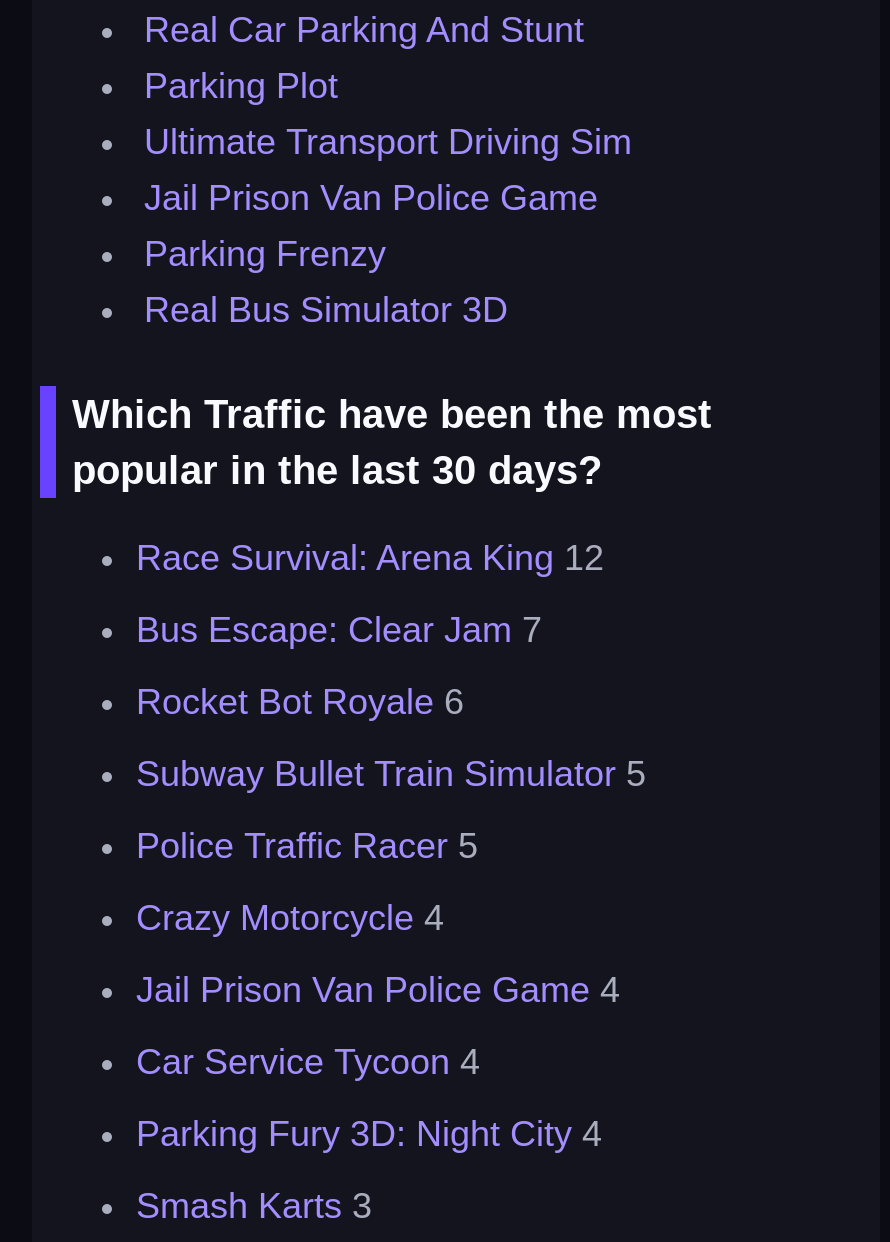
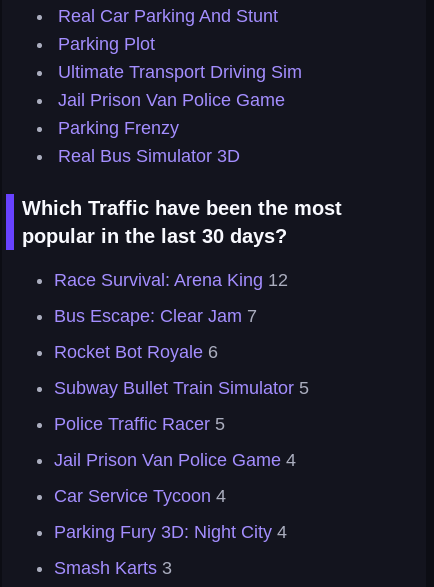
[136,898,444,938] Crazy Motorcycle 4 -> none

